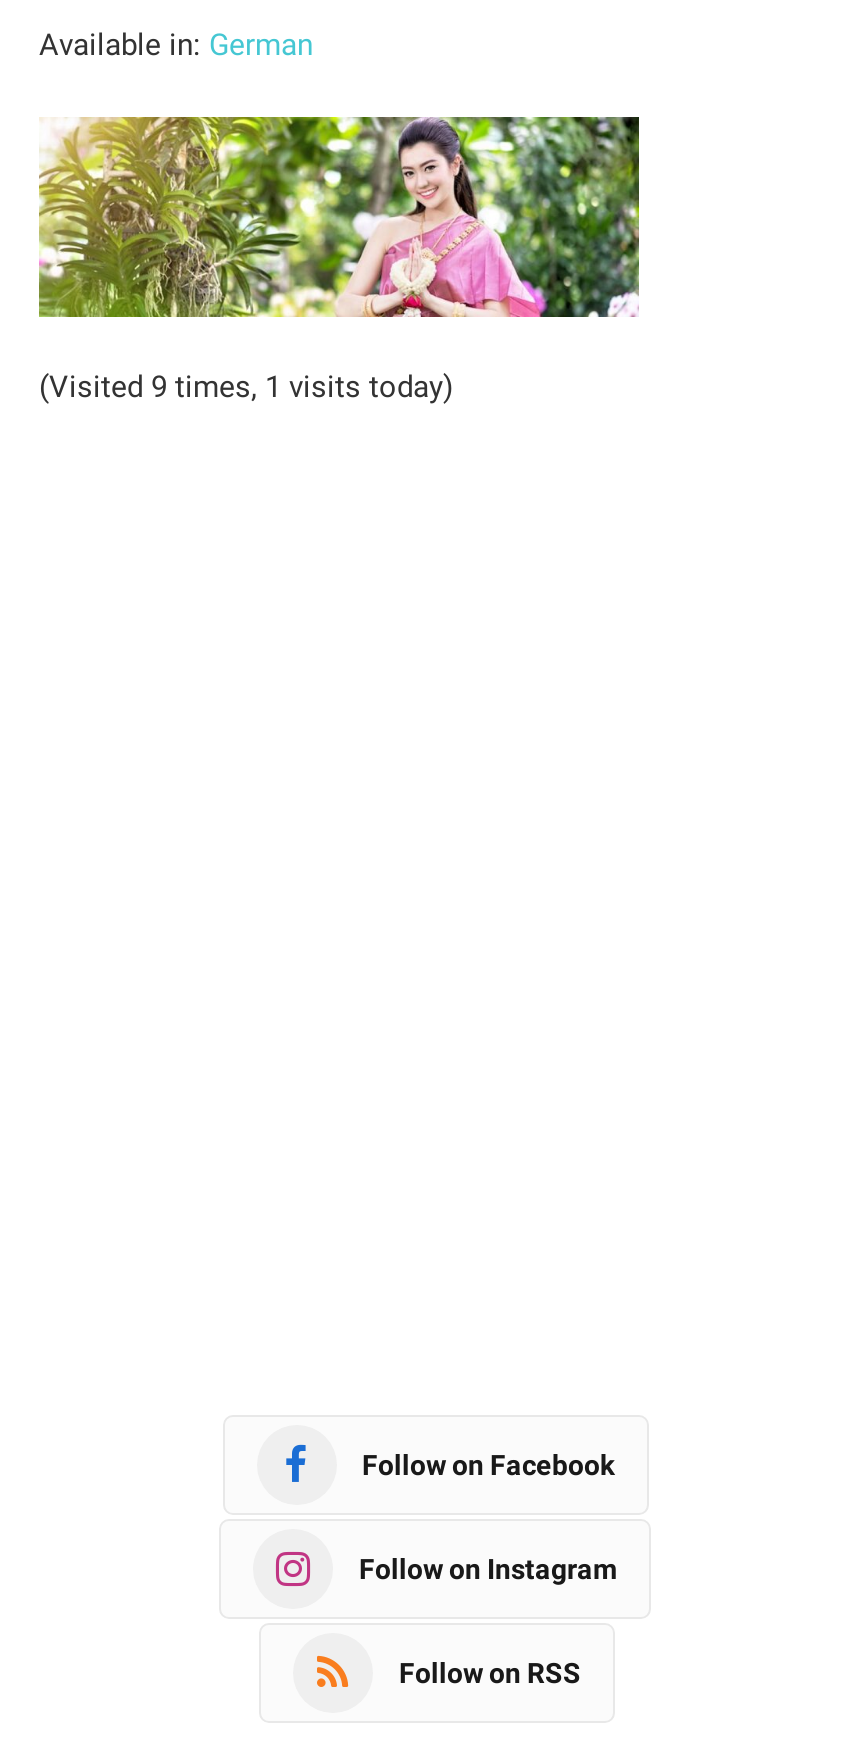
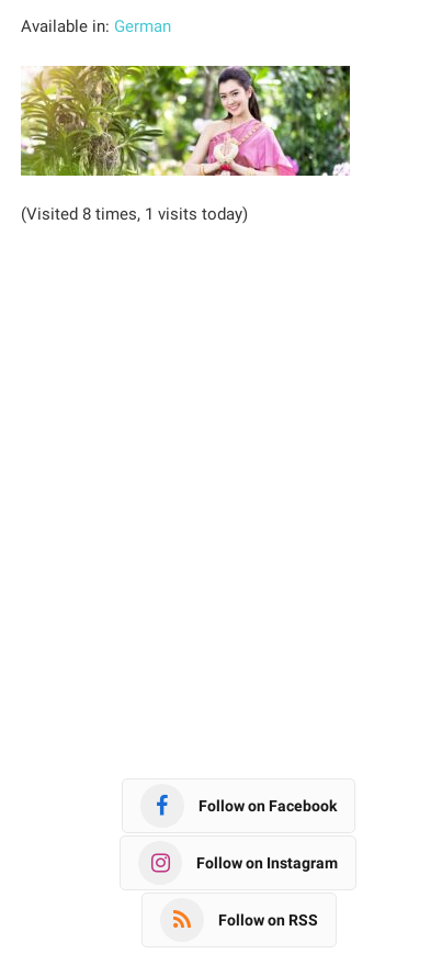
[39,369,453,405] (Visited 9 times, 1 visits today) -> [21,204,248,224] (Visited 8 times, 1 visits today)

